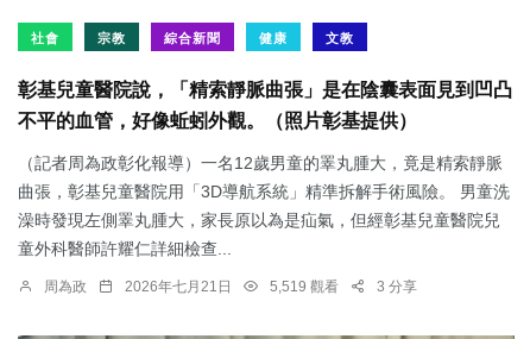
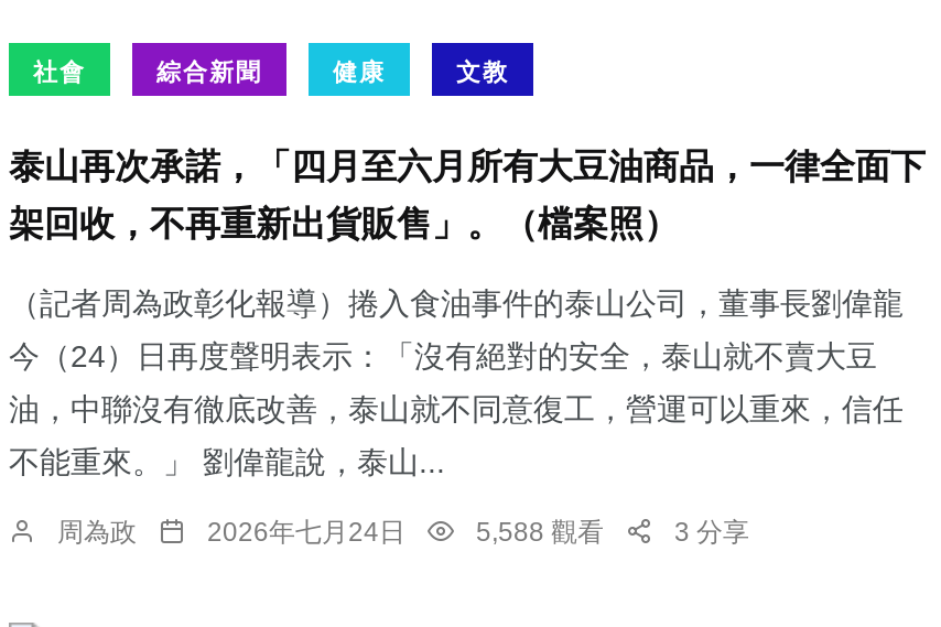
[97,31,126,46] 宗教 -> none
[18,80,512,100] 彰基兒童醫院說，「精索靜脈曲張」是在陰囊表面見到凹凸 -> [9,147,926,185] 泰山再次承諾，「四月至六月所有大豆油商品，一律全面下
[18,111,417,131] 不平的血管，好像蚯蚓外觀。（照片彰基提供） -> [9,205,679,242] 架回收，不再重新出貨販售」。（檔案照）
[18,154,503,173] （記者周為政彰化報導）一名12歲男童的睪丸腫大，竟是精索靜脈 -> [9,284,904,319] （記者周為政彰化報導）捲入食油事件的泰山公司，董事長劉偉龍
[18,182,510,201] 曲張，彰基兒童醫院用「3D導航系統」精準拆解手術風險。 男童洗 -> [9,337,877,372] 今（24）日再度聲明表示：「沒有絕對的安全，泰山就不賣大豆
[18,211,500,230] 澡時發現左側睪丸腫大，家長原以為是疝氣，但經彰基兒童醫院兒 -> [9,390,904,425] 油，中聯沒有徹底改善，泰山就不同意復工，營運可以重來，信任
[18,240,232,259] 童外科醫師許耀仁詳細檢查... -> [9,443,445,478] 不能重來。」 劉偉龍說，泰山...
[125,279,232,295] 2026年七月21日 -> [207,515,405,546] 2026年七月24日
[270,279,339,295] 5,519 觀看 -> [476,515,604,546] 5,588 觀看

